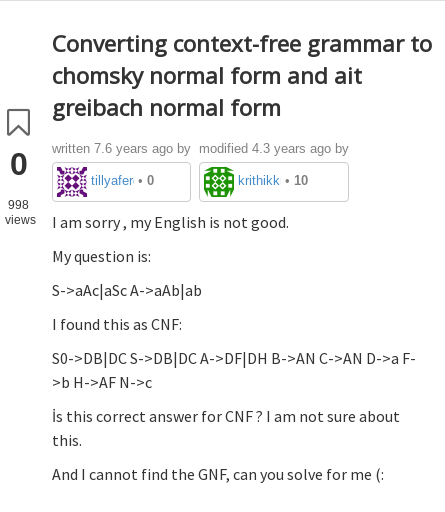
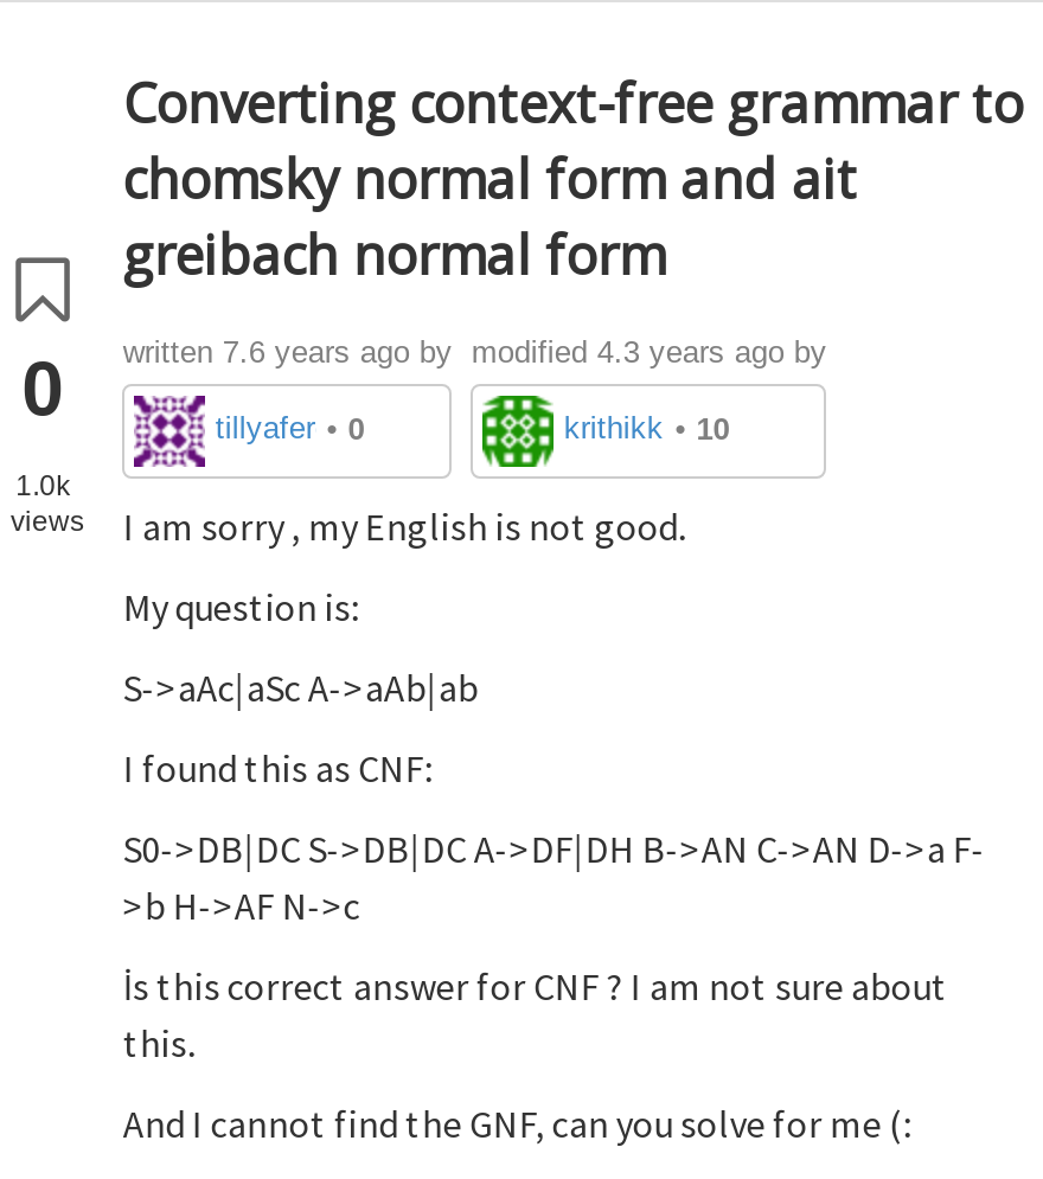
[8,198,29,212] 998 -> [16,468,70,501] 1.0k

